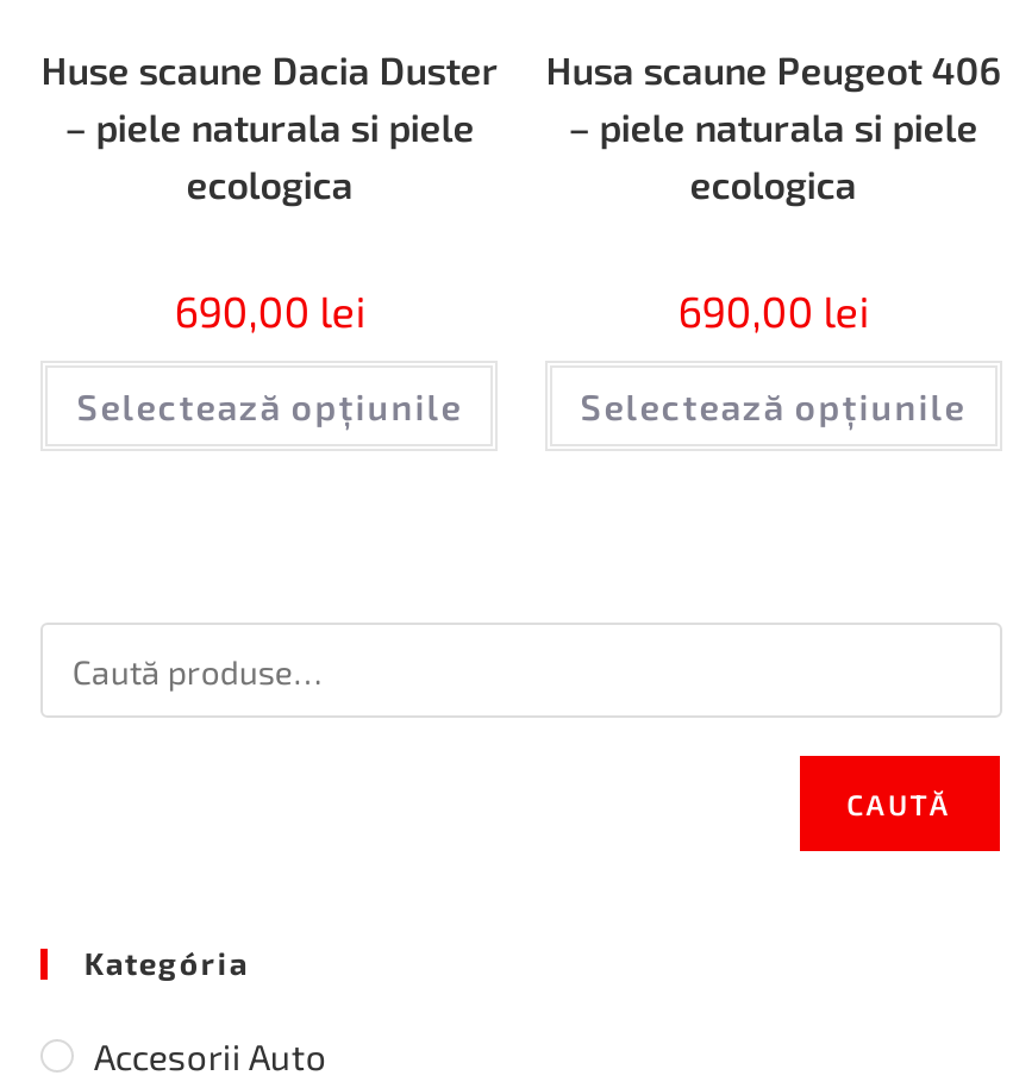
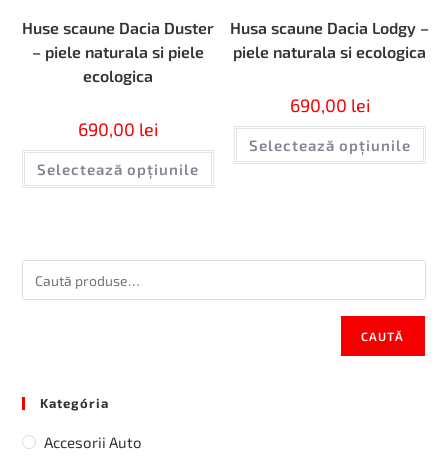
[546,45,1001,205] Husa scaune Peugeot 406 | – piele naturala si piele | ecologica -> [230,18,429,61] Husa scaune Dacia Lodgy – | piele naturala si ecologica
moved [580,284,966,426] -> [249,94,411,154]: 690,00 lei | Selectează opțiunile

